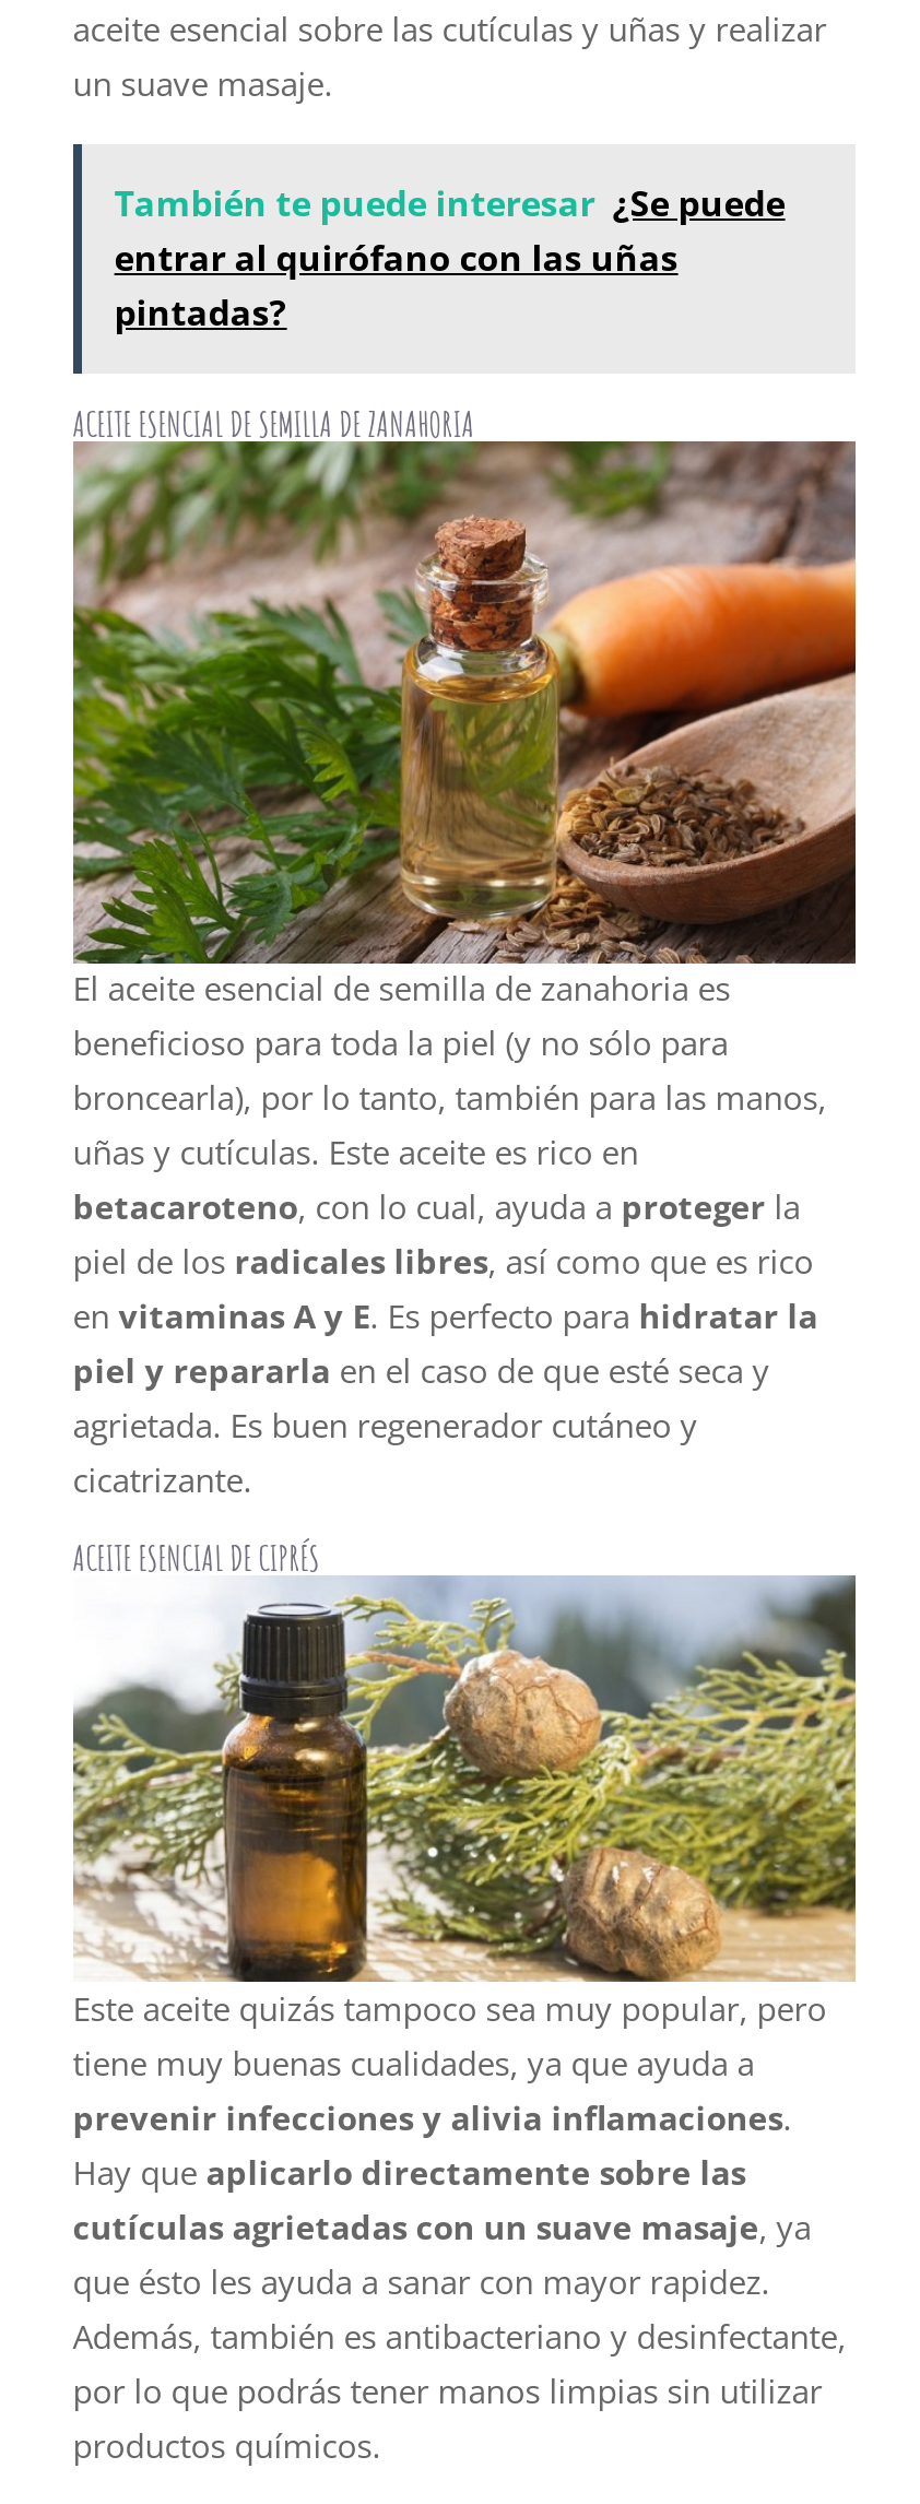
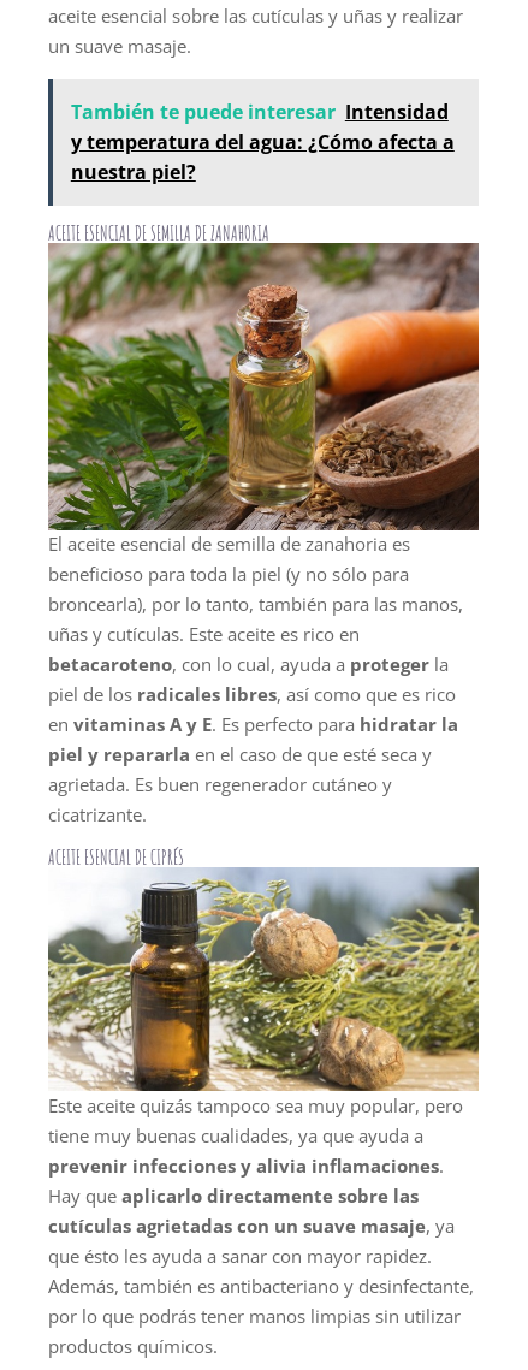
[114,180,785,337] También te puede interesar ¿Se puede | entrar al quirófano con las uñas | pintadas? -> [71,99,454,185] También te puede interesar Intensidad | y temperatura del agua: ¿Cómo afecta a | nuestra piel?

